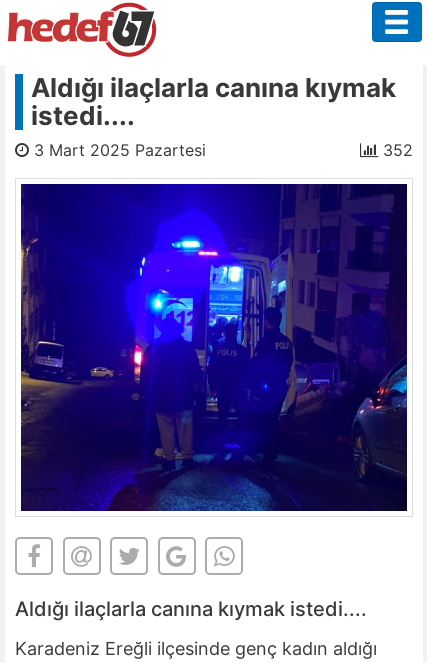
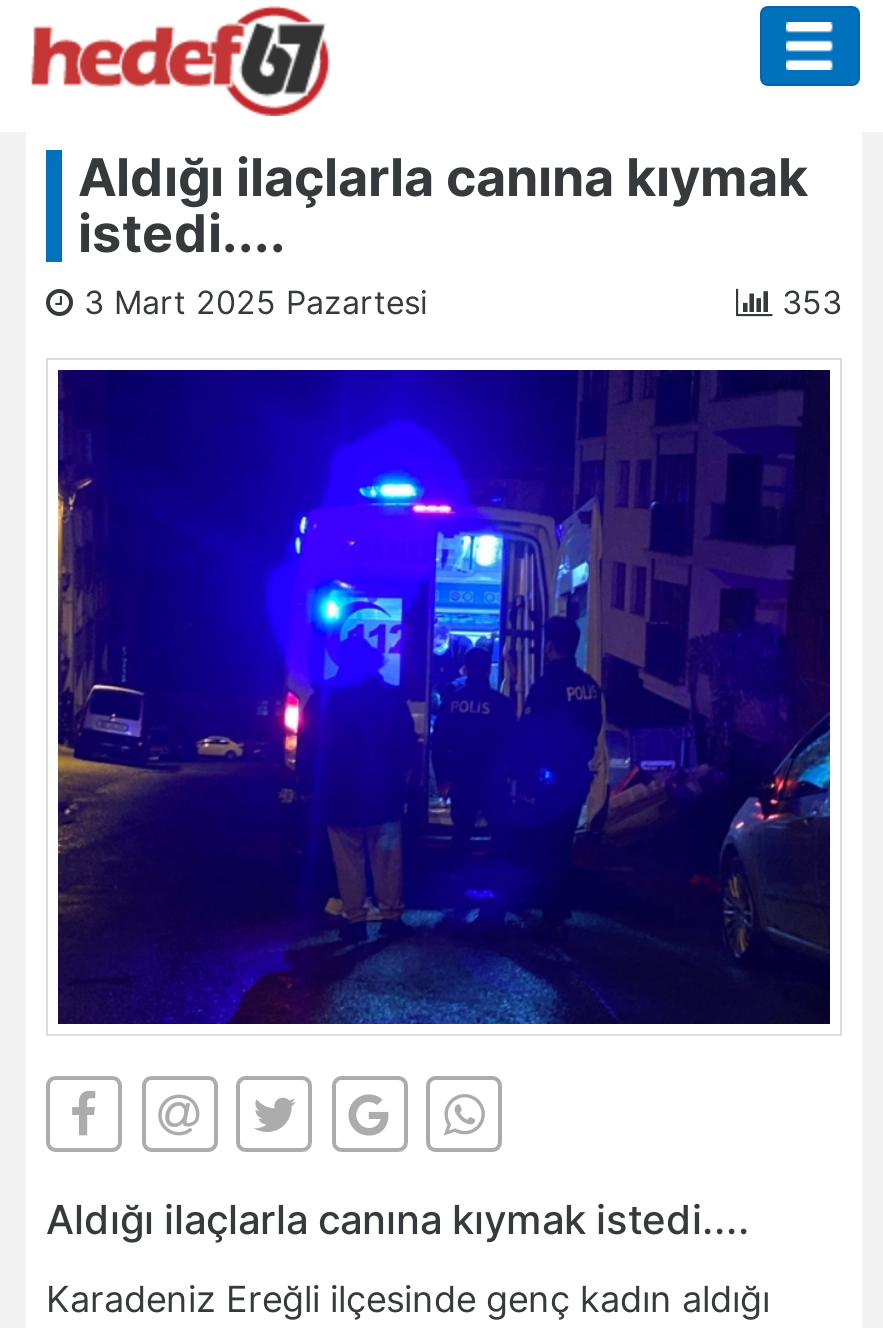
[383,140,413,160] 352 -> [782,282,842,322] 353

